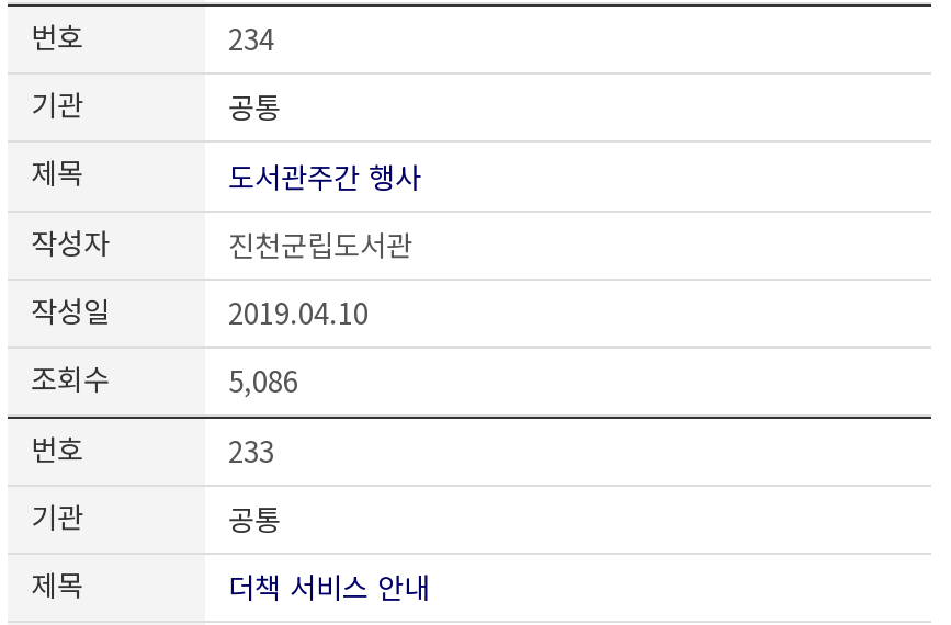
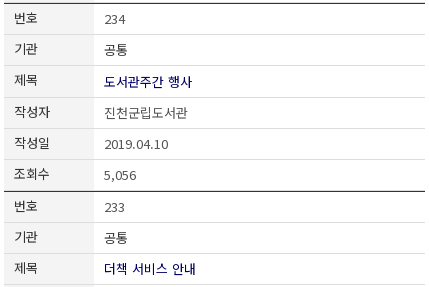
[228,359,298,401] 5,086 -> [104,165,136,184] 5,056

